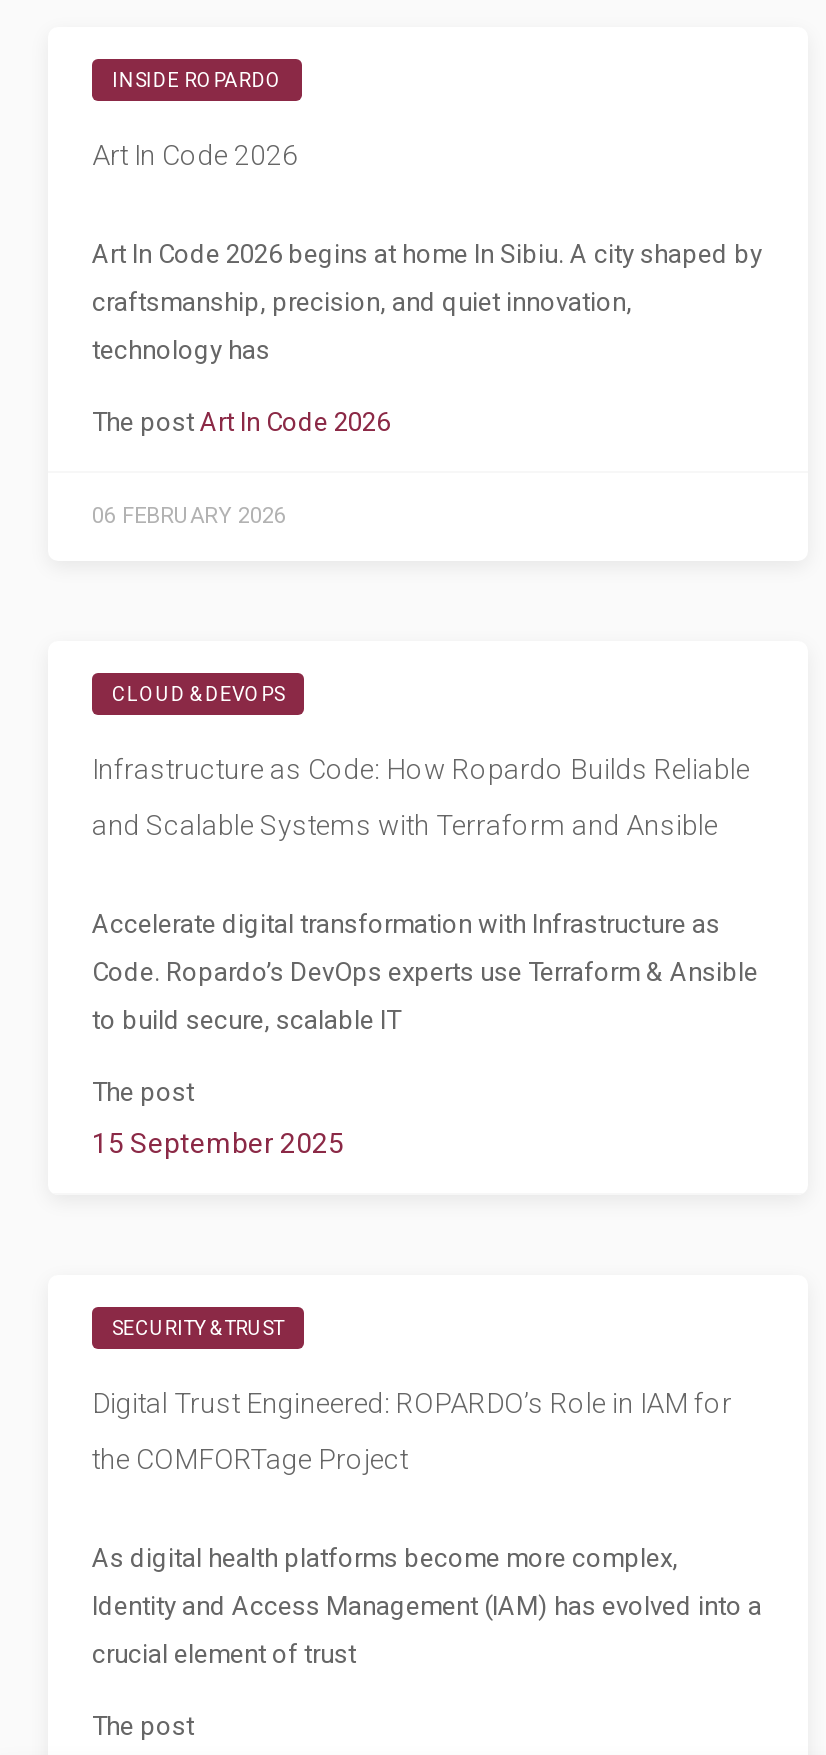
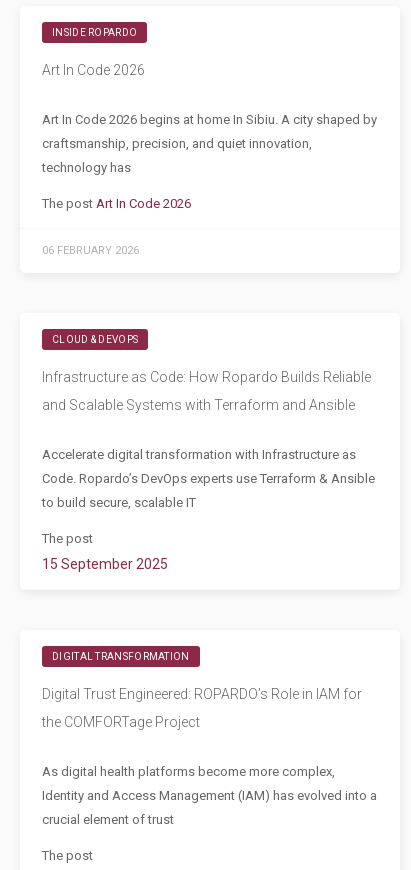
[112,1317,284,1339] SECURITY & TRUST -> [52,651,190,662] DIGITAL TRANSFORMATION

